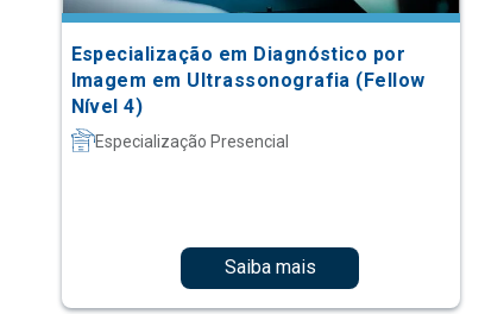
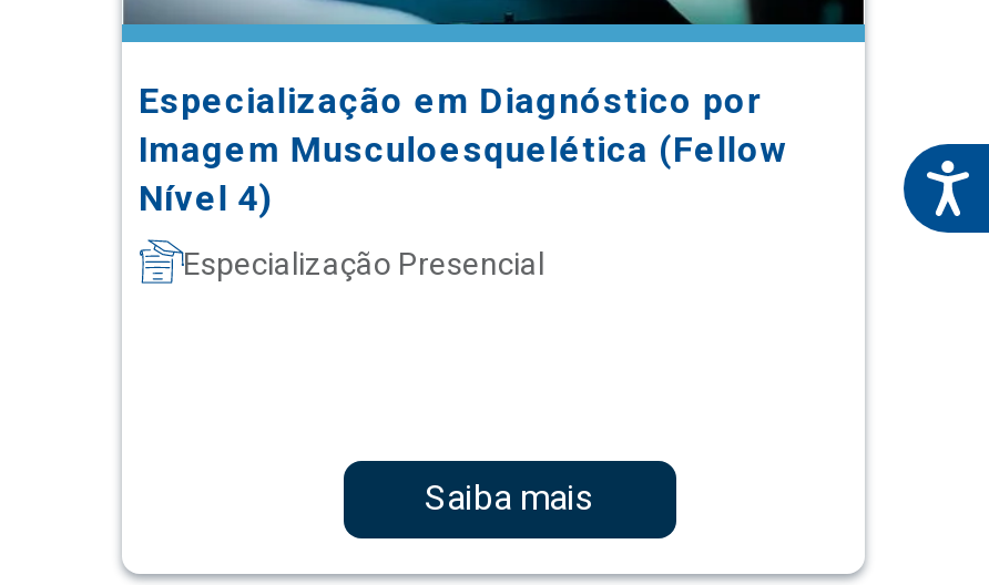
[71,69,425,91] Imagem em Ultrassonografia (Fellow -> [139,128,788,170] Imagem Musculoesquelética (Fellow
none -> [900,142,982,235] [image]

